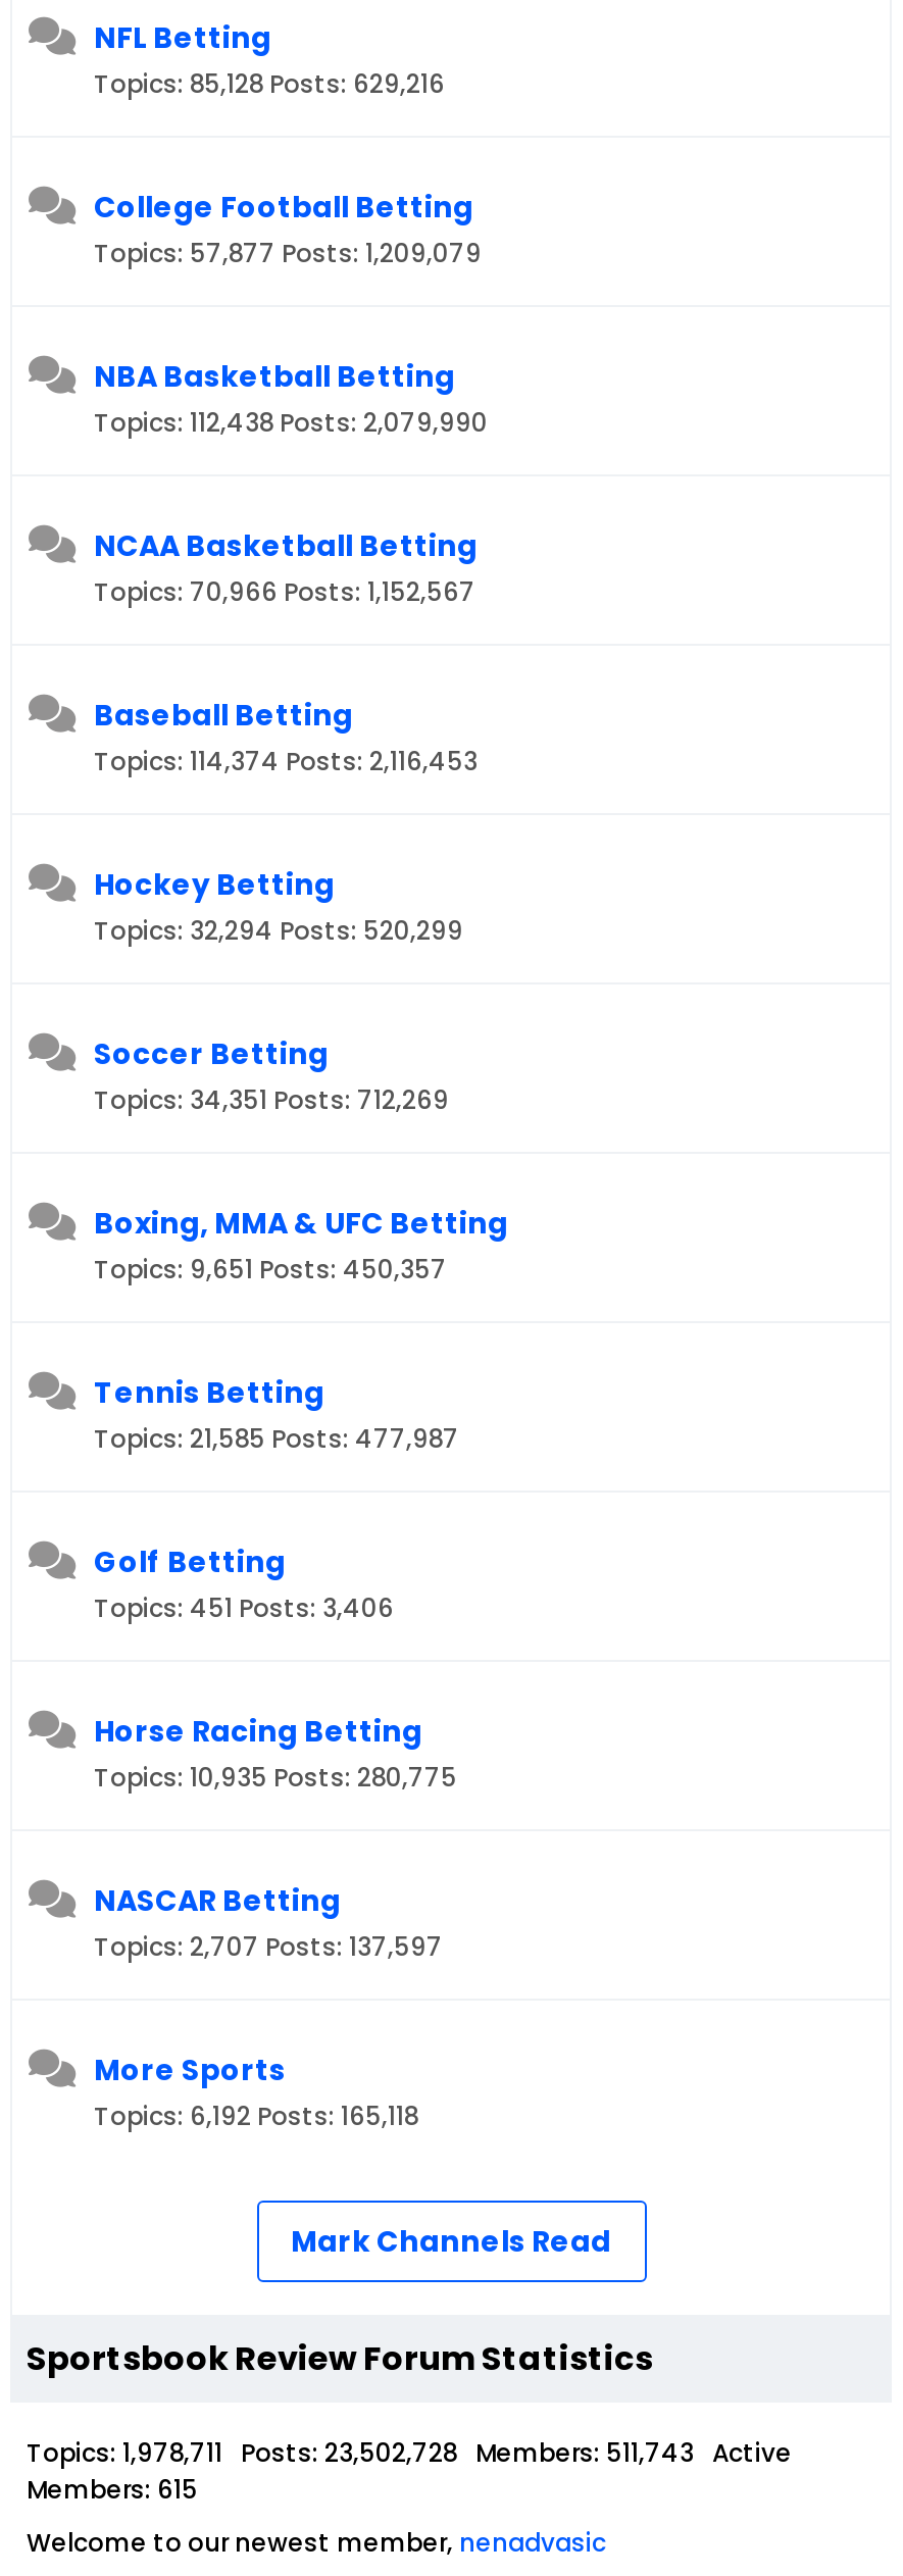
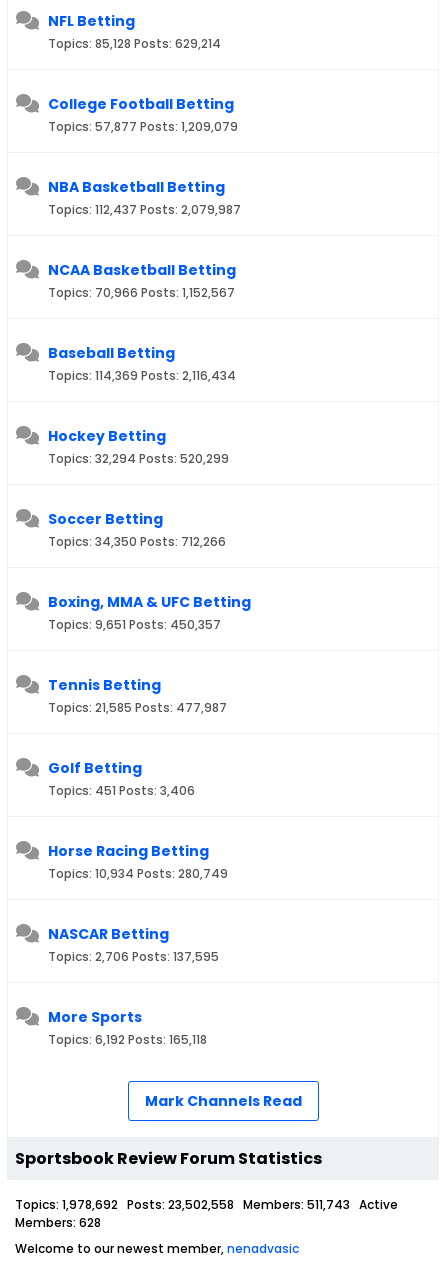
[94,66,445,101] Topics: 85,128 Posts: 629,216 -> [48,35,221,52] Topics: 85,128 Posts: 629,214
[94,405,488,440] Topics: 112,438 Posts: 2,079,990 -> [48,201,241,218] Topics: 112,437 Posts: 2,079,987
[94,744,478,778] Topics: 114,374 Posts: 2,116,453 -> [48,367,236,384] Topics: 114,369 Posts: 2,116,434
[94,1082,449,1117] Topics: 34,351 Posts: 712,269 -> [48,533,226,550] Topics: 34,350 Posts: 712,266
[94,1760,457,1795] Topics: 10,935 Posts: 280,775 -> [48,865,228,882] Topics: 10,934 Posts: 280,749
[94,1929,443,1964] Topics: 2,707 Posts: 137,597 -> [48,948,219,965] Topics: 2,706 Posts: 137,595
[27,2435,792,2470] Topics: 1,978,711 Posts: 23,502,728 Members: 511,743 Active -> [15,1196,398,1213] Topics: 1,978,692 Posts: 23,502,558 Members: 511,743 Active
[27,2472,198,2507] Members: 615 -> [15,1214,101,1231] Members: 628

